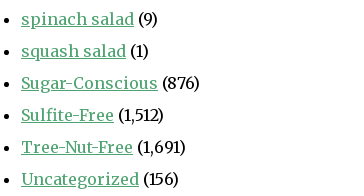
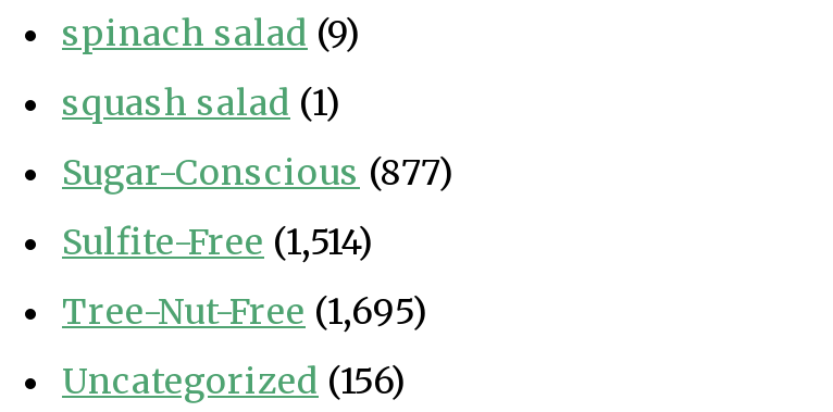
[21,73,200,93] Sugar-Conscious (876) -> [62,150,453,194] Sugar-Conscious (877)
[21,105,164,125] Sulfite-Free (1,512) -> [62,220,373,263] Sulfite-Free (1,514)
[21,137,186,157] Tree-Nut-Free (1,691) -> [62,289,427,333] Tree-Nut-Free (1,695)

